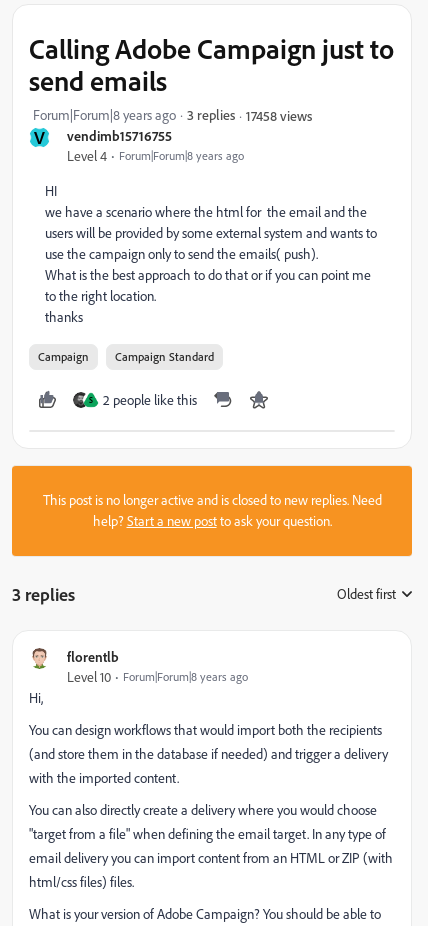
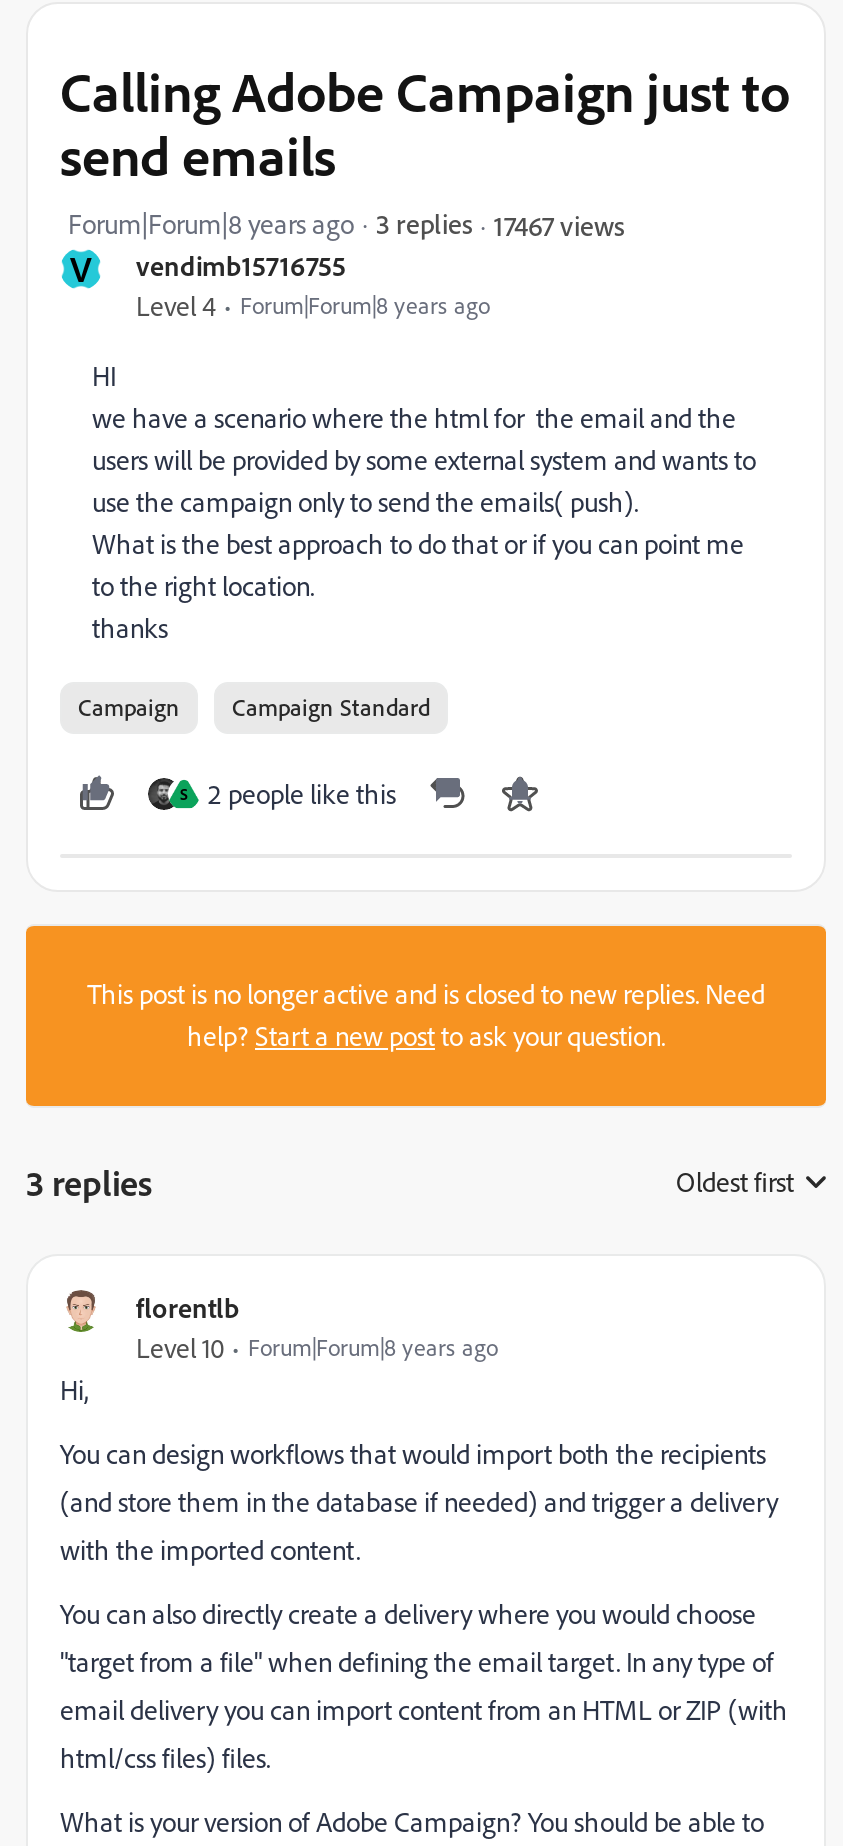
[246,106,312,123] 17458 views -> [494,207,624,241] 17467 views

